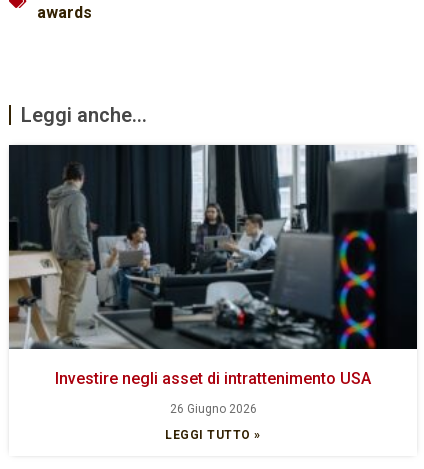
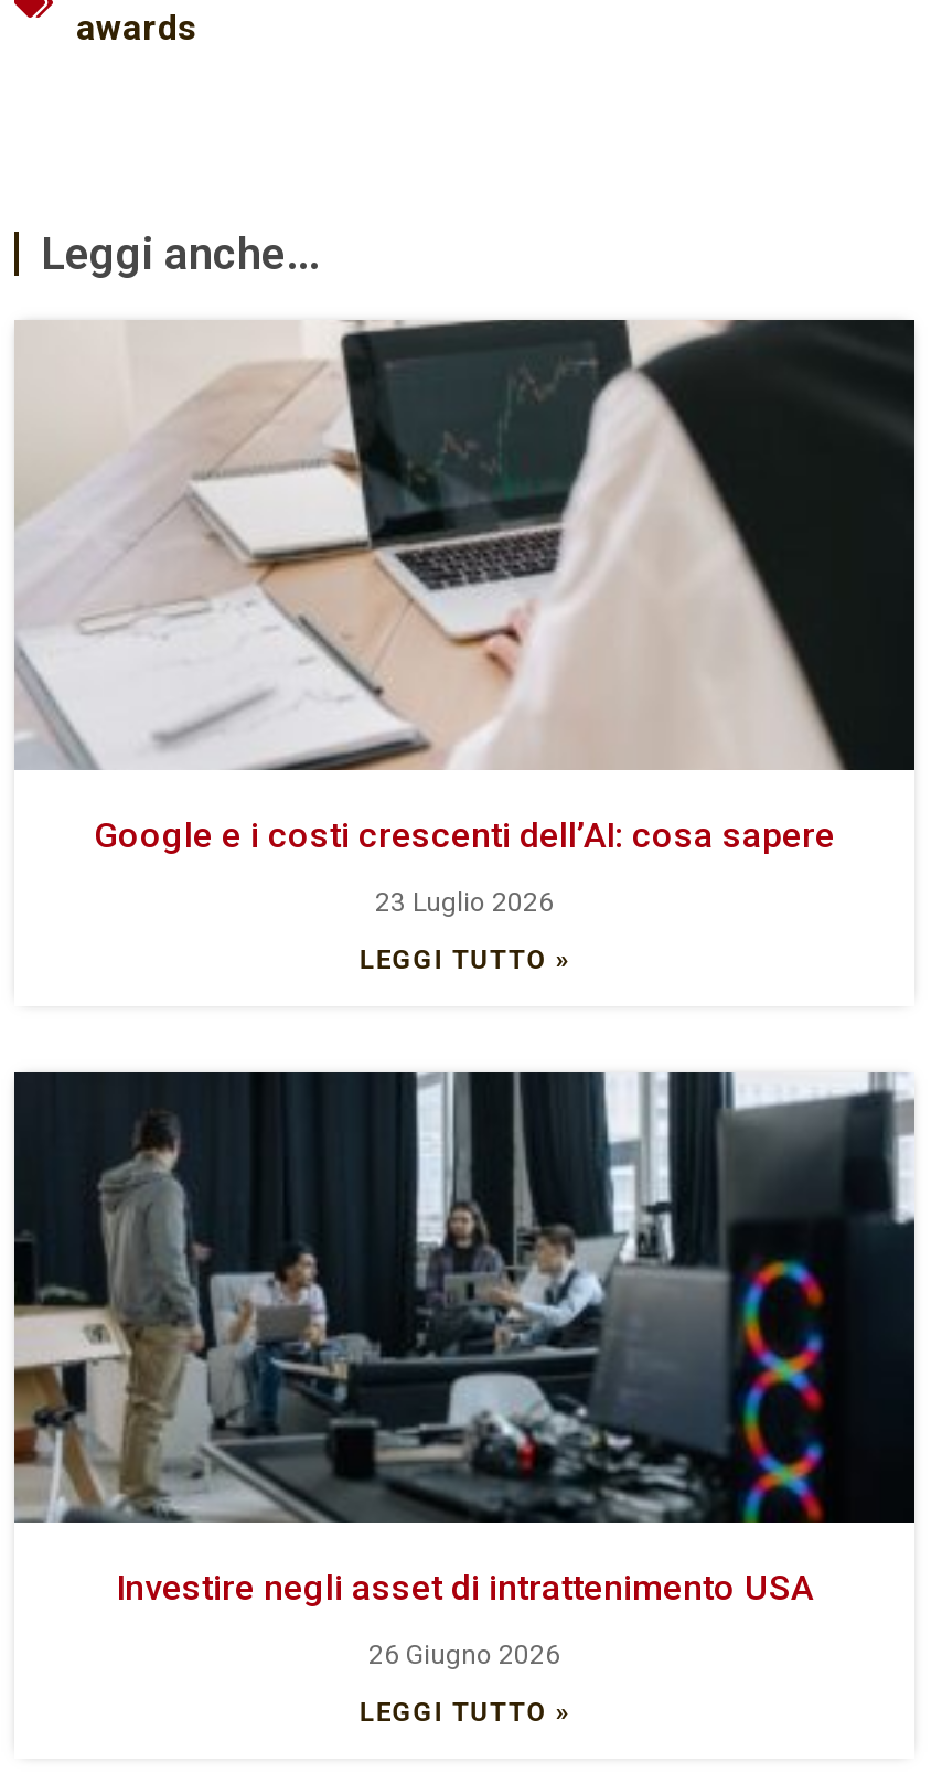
none -> [14,318,917,975] [image] | Google e i costi crescenti dell’AI: cosa sapere | 23 Luglio 2026 | LEGGI TUTTO »

